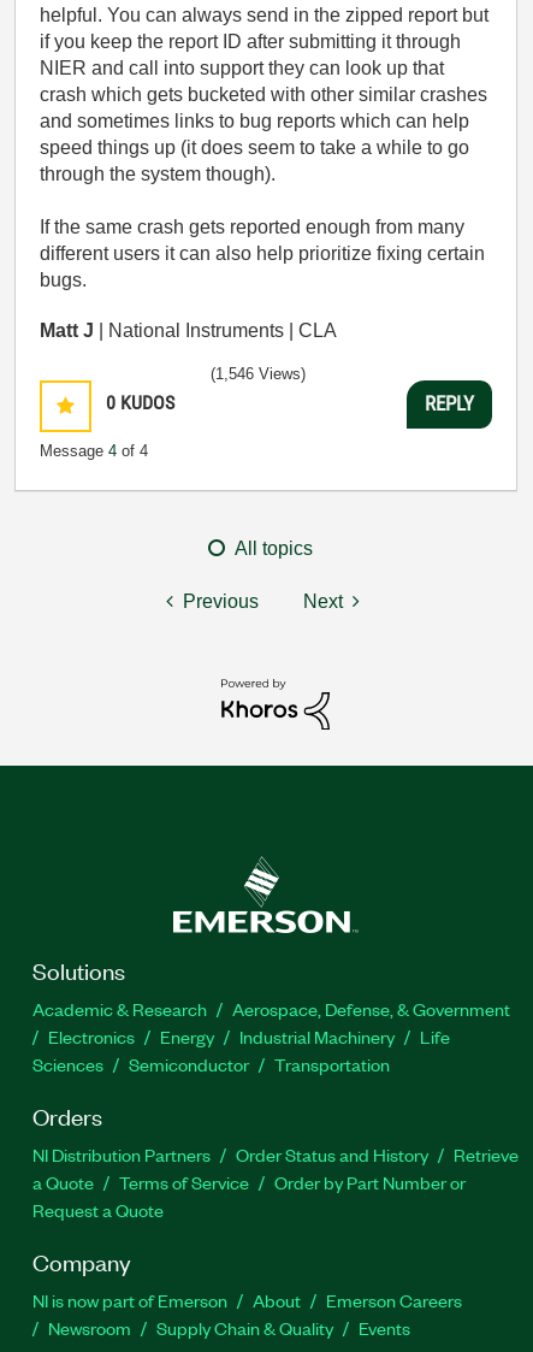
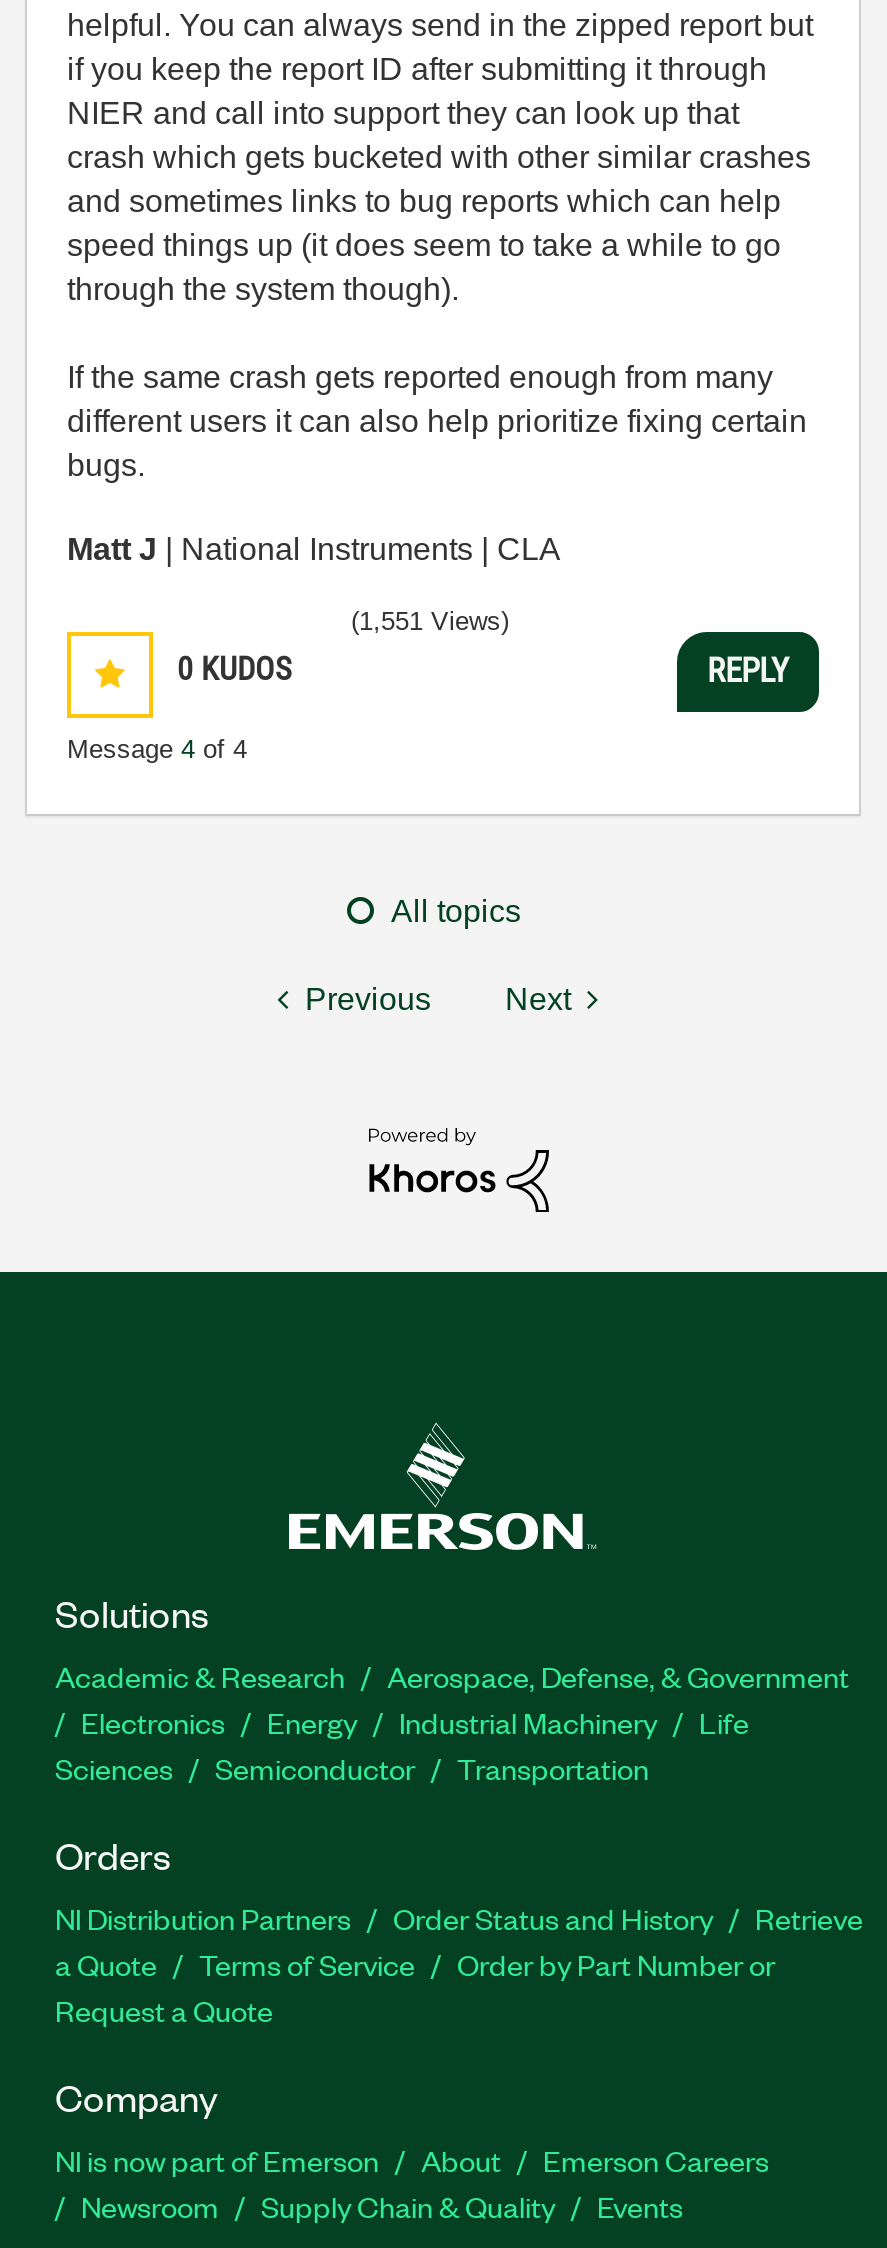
[211,364,306,382] (1,546 Views) -> [351,605,509,635] (1,551 Views)

